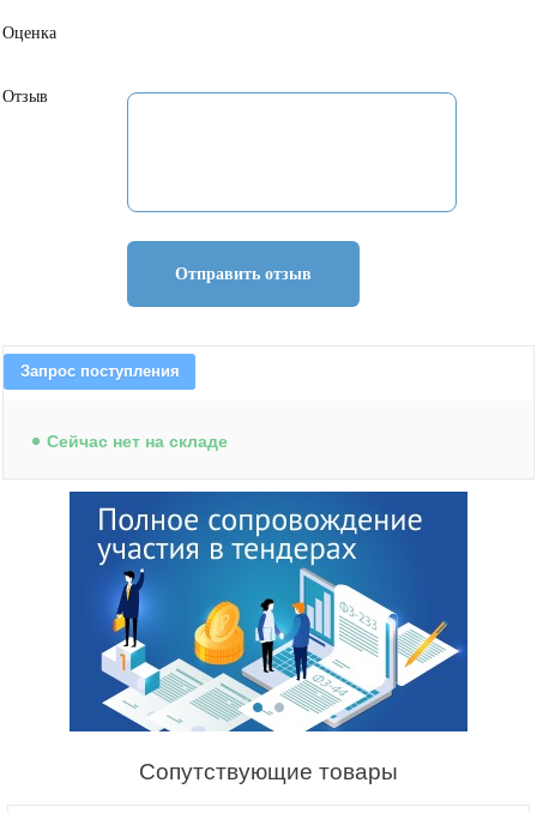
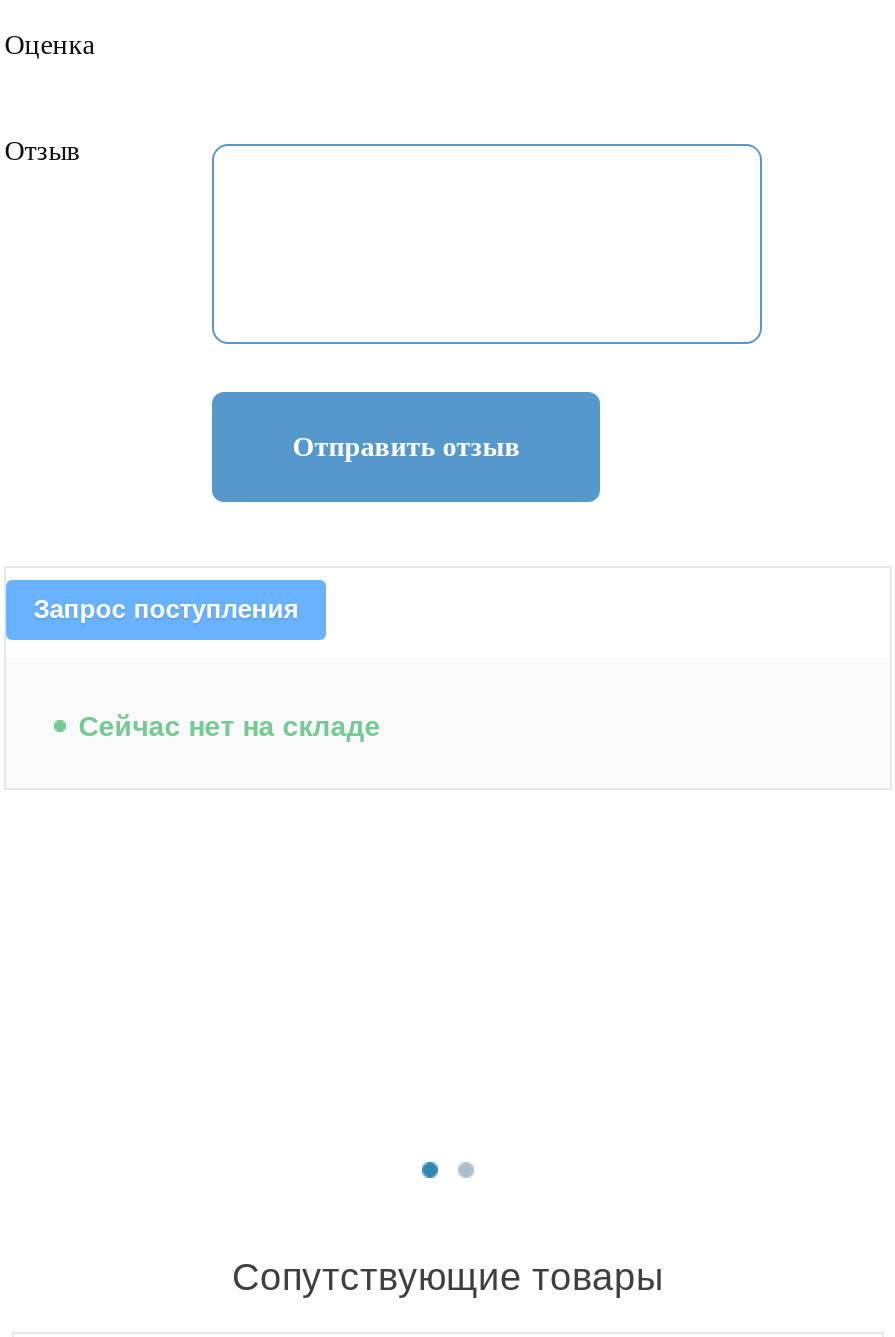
[68,490,469,733] [image] -> none

